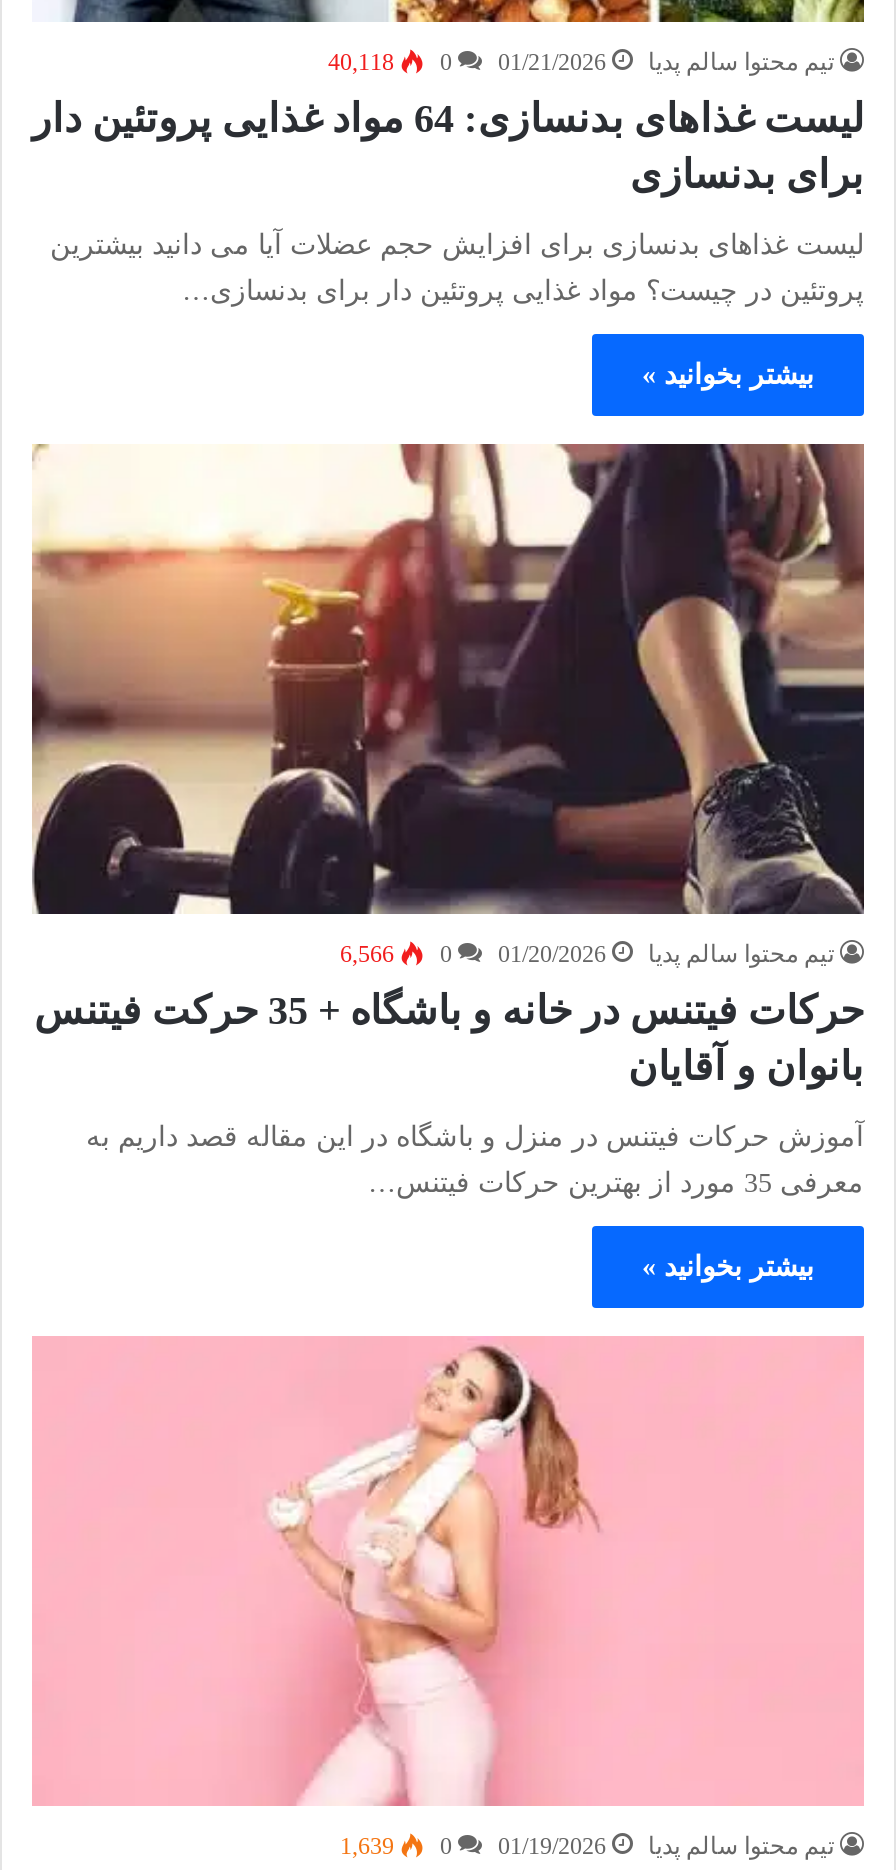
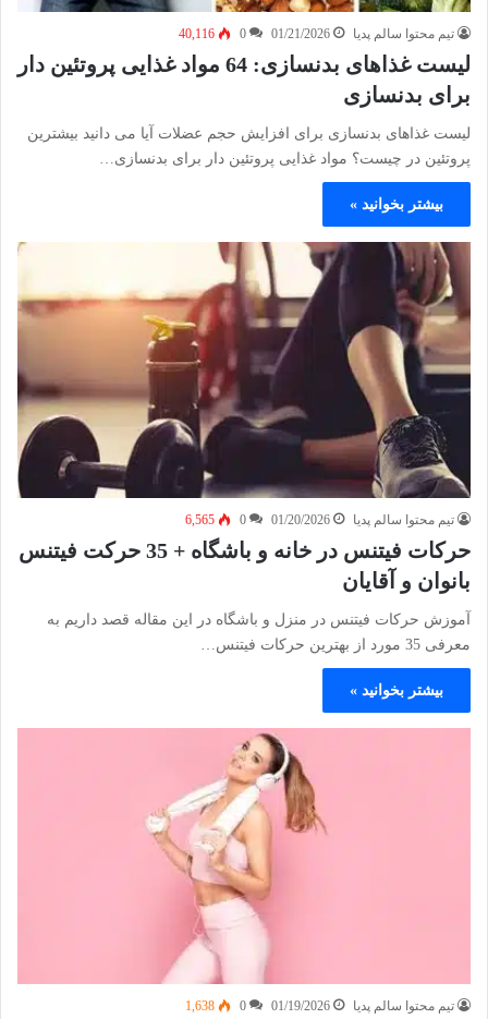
[328,48,834,76] تیم محتوا سالم پدیا 01/21/2026 0 40,118 -> [179,26,454,42] تیم محتوا سالم پدیا 01/21/2026 0 40,116
[340,940,834,968] تیم محتوا سالم پدیا 01/20/2026 0 6,566 -> [185,512,454,527] تیم محتوا سالم پدیا 01/20/2026 0 6,565
[340,1831,834,1859] تیم محتوا سالم پدیا 01/19/2026 0 1,639 -> [185,998,454,1013] تیم محتوا سالم پدیا 01/19/2026 0 1,638

